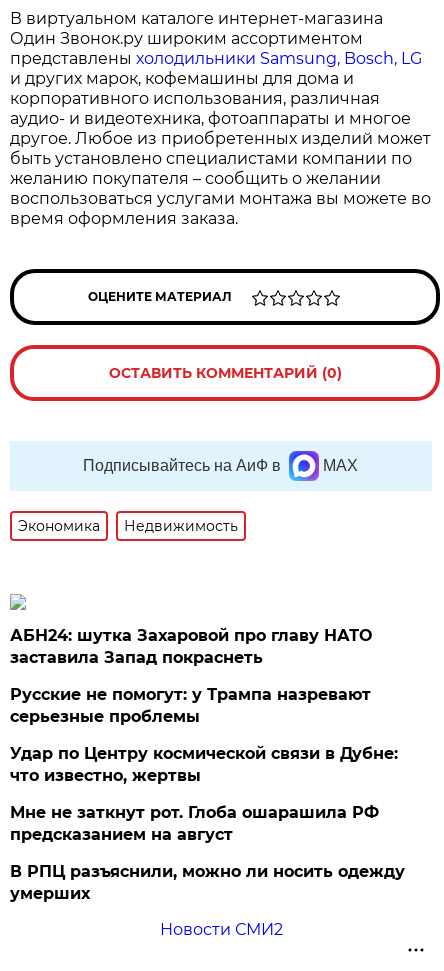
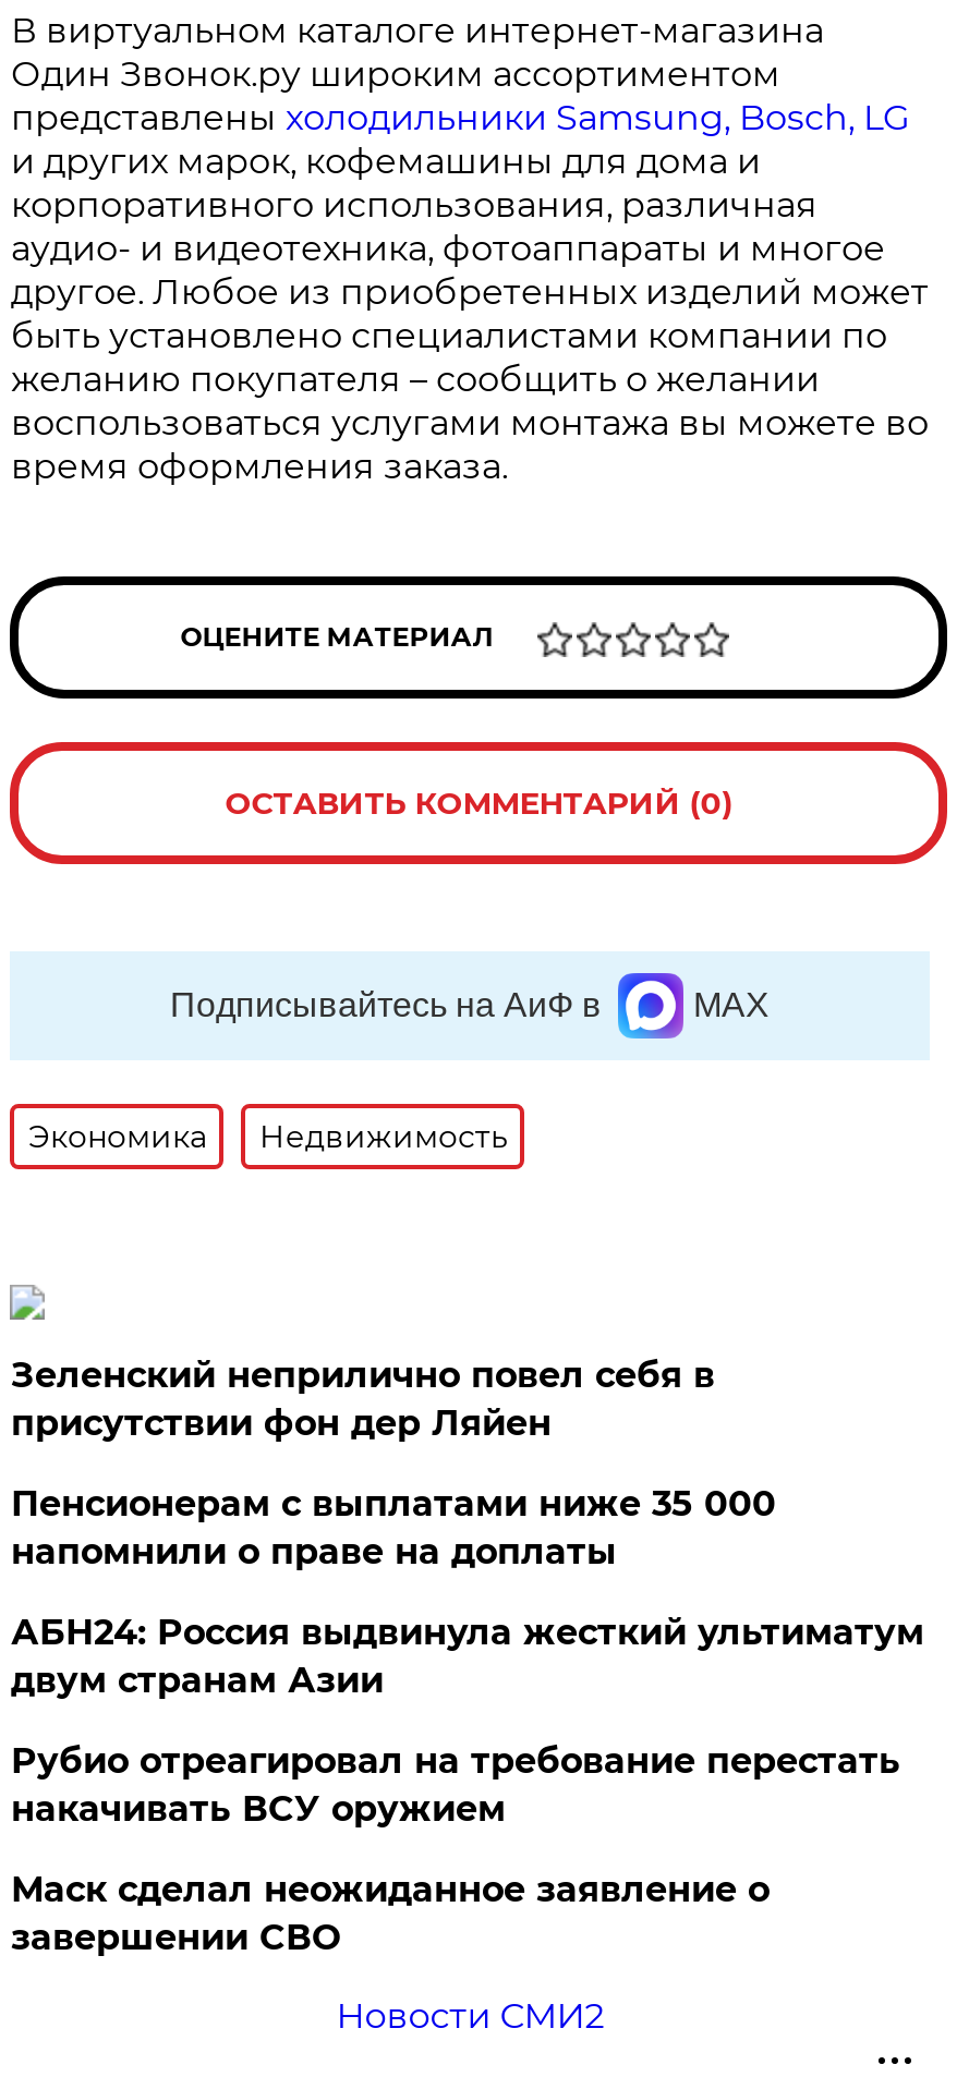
[10,626,372,667] АБН24: шутка Захаровой про главу НАТО | заставила Запад покраснеть -> [11,1355,715,1444] Зеленский неприлично повел cебя в | присутствии фон дер Ляйен
[10,685,371,726] Русские не помогут: у Трампа назревают | серьезные проблемы -> [11,1483,776,1572] Пенсионерам с выплатами ниже 35 000 | напомнили о праве на доплаты
[10,744,398,785] Удар по Центру космической связи в Дубне: | что известно, жертвы -> [11,1612,924,1701] АБН24: Россия выдвинула жесткий ультиматум | двум странам Азии
[10,803,379,844] Мне не заткнут рот. Глоба ошарашила РФ | предсказанием на август -> [11,1740,900,1830] Рубио отреагировал на требование перестать | накачивать ВСУ оружием
[10,862,405,903] В РПЦ разъяснили, можно ли носить одежду | умерших -> [11,1869,769,1958] Маск сделал неожиданное заявление о | завершении СВО

